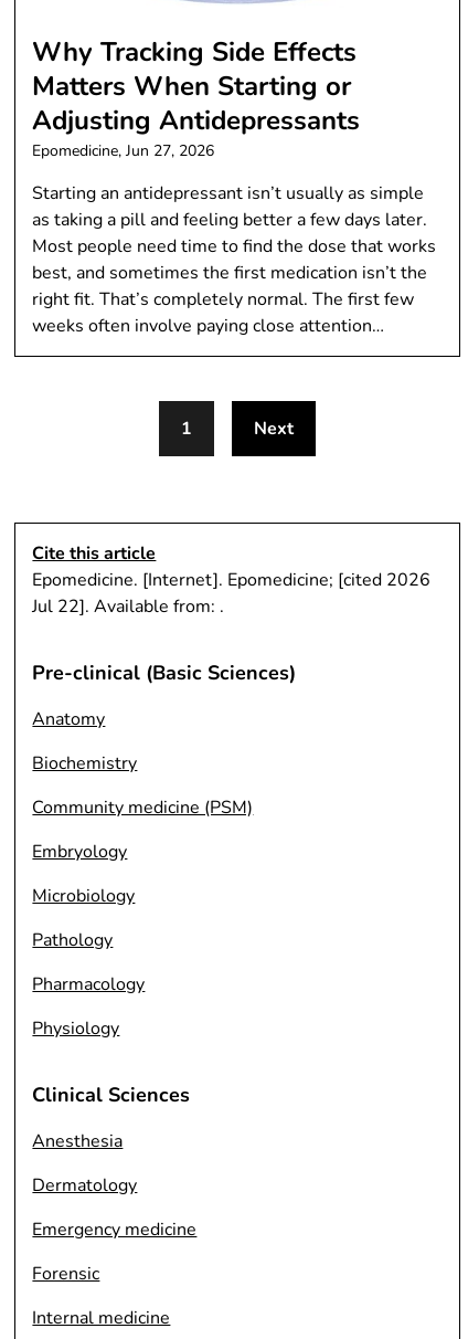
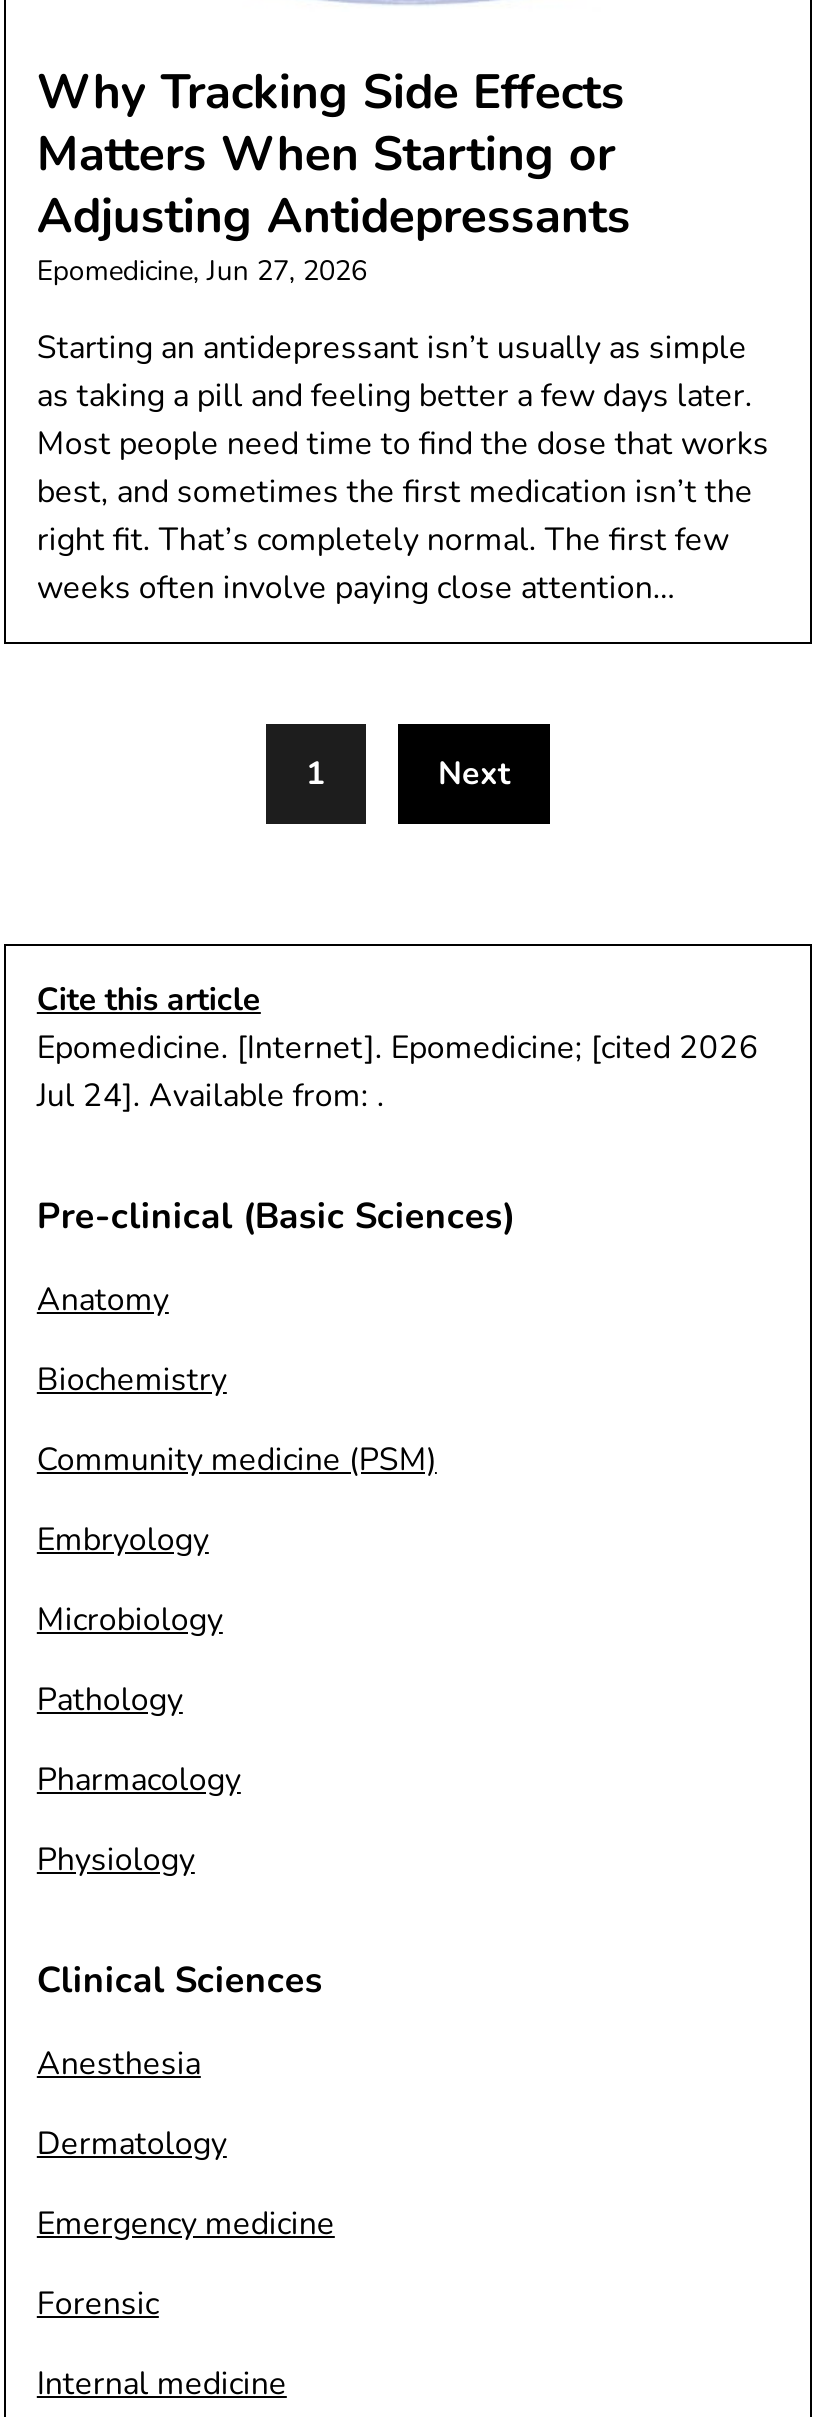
[32,594,225,618] Jul 22]. Available from:. -> [37,1075,385,1119] Jul 24]. Available from:.

